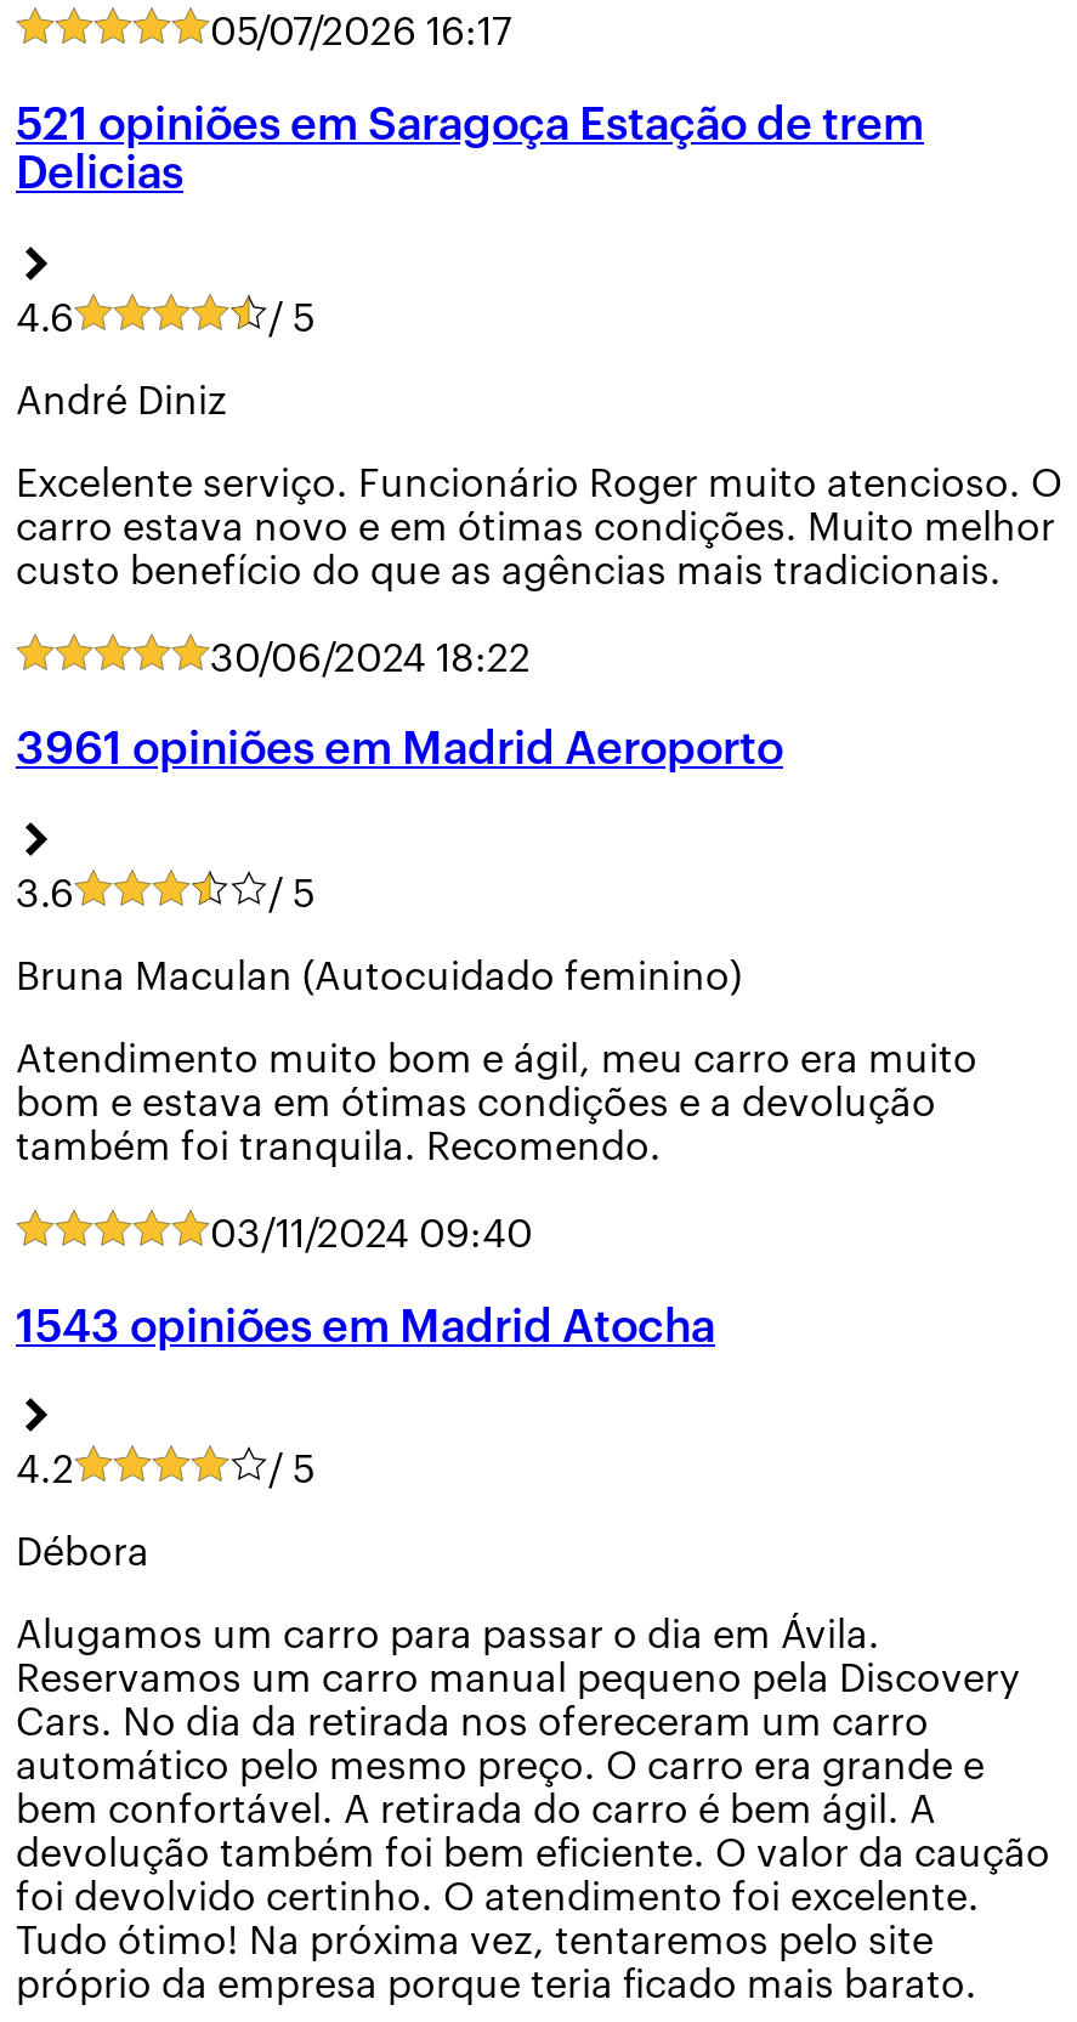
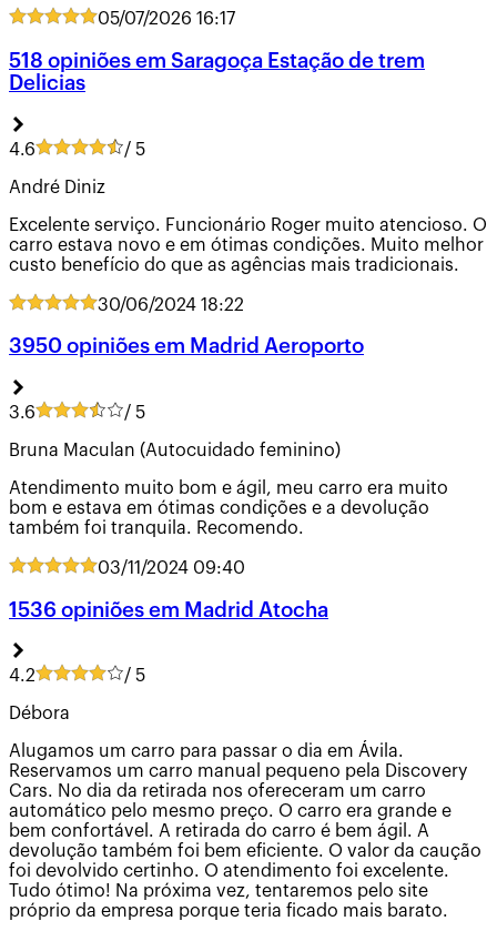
[16,103,924,146] 521 opiniões em Saragoça Estação de trem -> [9,51,425,71] 518 opiniões em Saragoça Estação de trem
[16,728,783,772] 3961 opiniões em Madrid Aeroporto -> [9,337,364,357] 3950 opiniões em Madrid Aeroporto
[16,1305,715,1348] 1543 opiniões em Madrid Atocha -> [9,600,328,620] 1536 opiniões em Madrid Atocha

